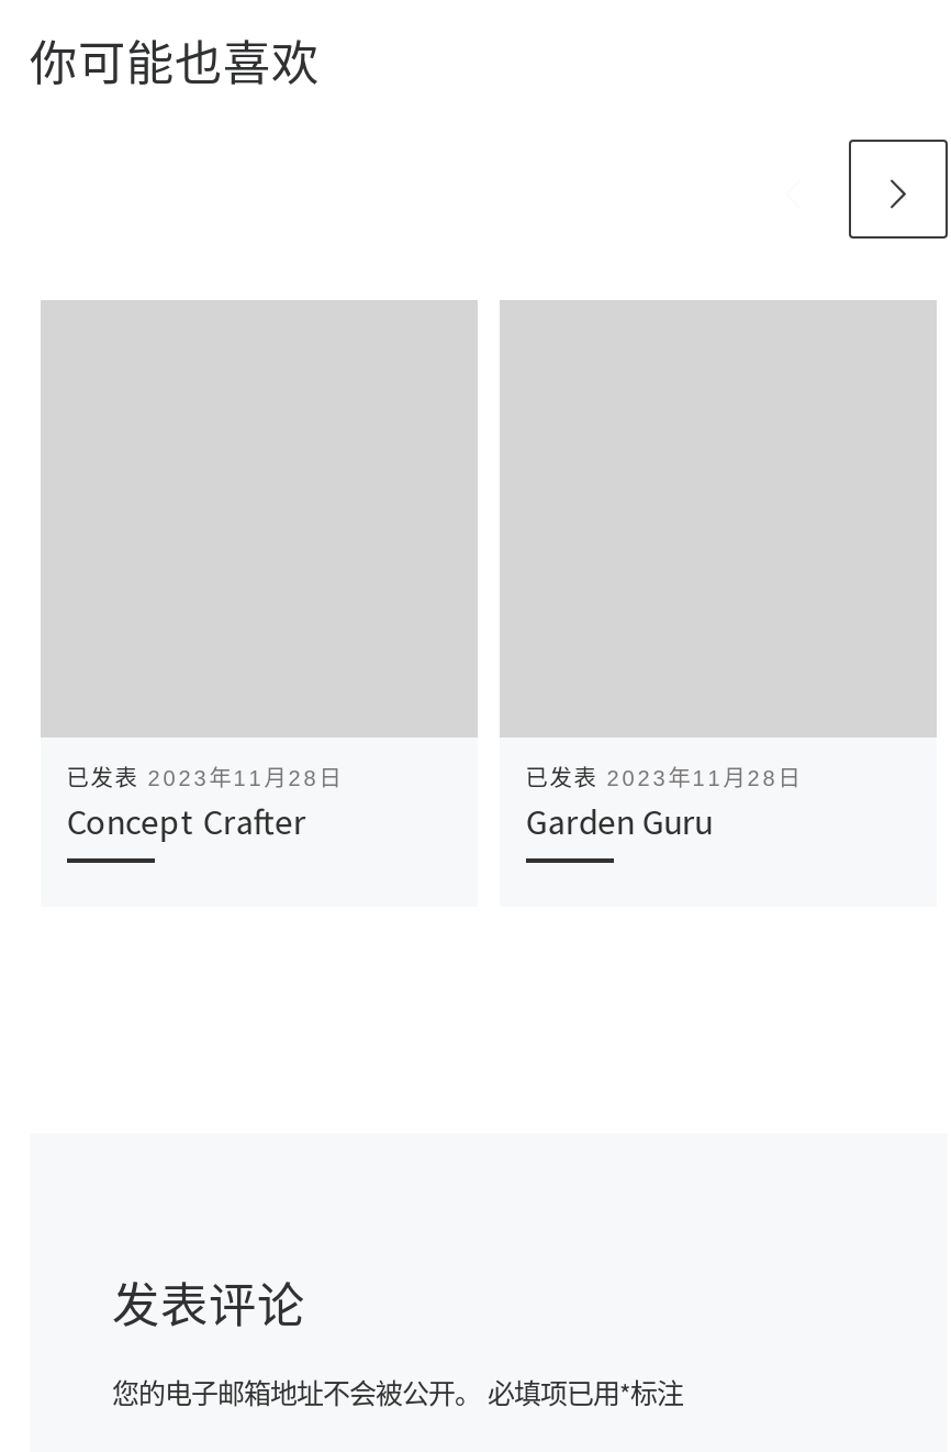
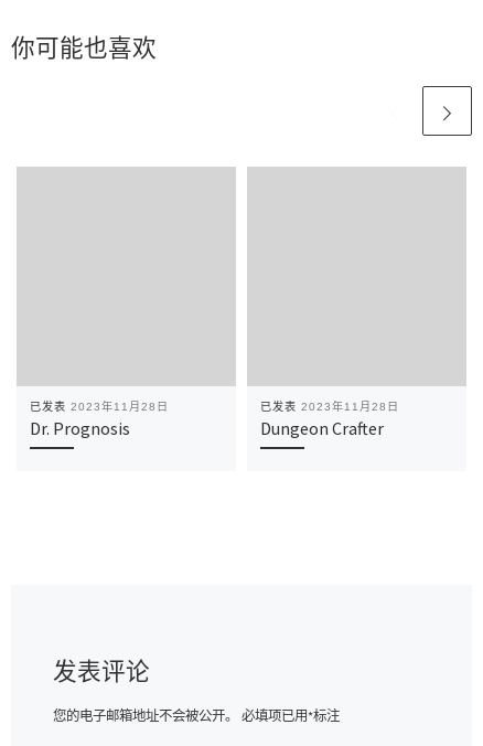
[66,800,306,844] Concept Crafter -> [29,418,130,440] Dr. Prognosis
[525,800,712,844] Garden Guru -> [260,418,383,440] Dungeon Crafter

